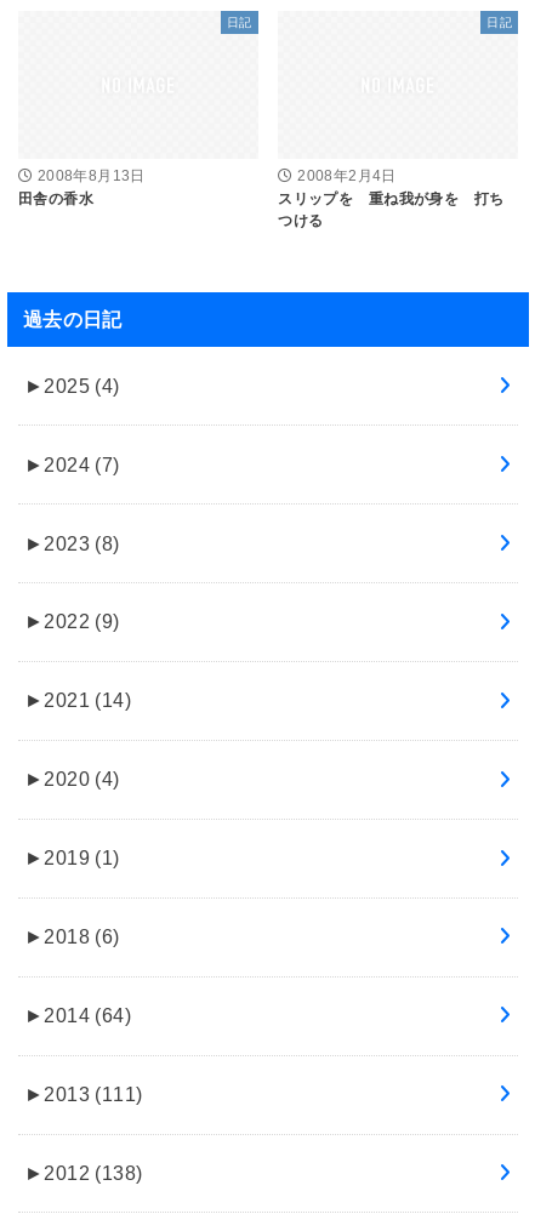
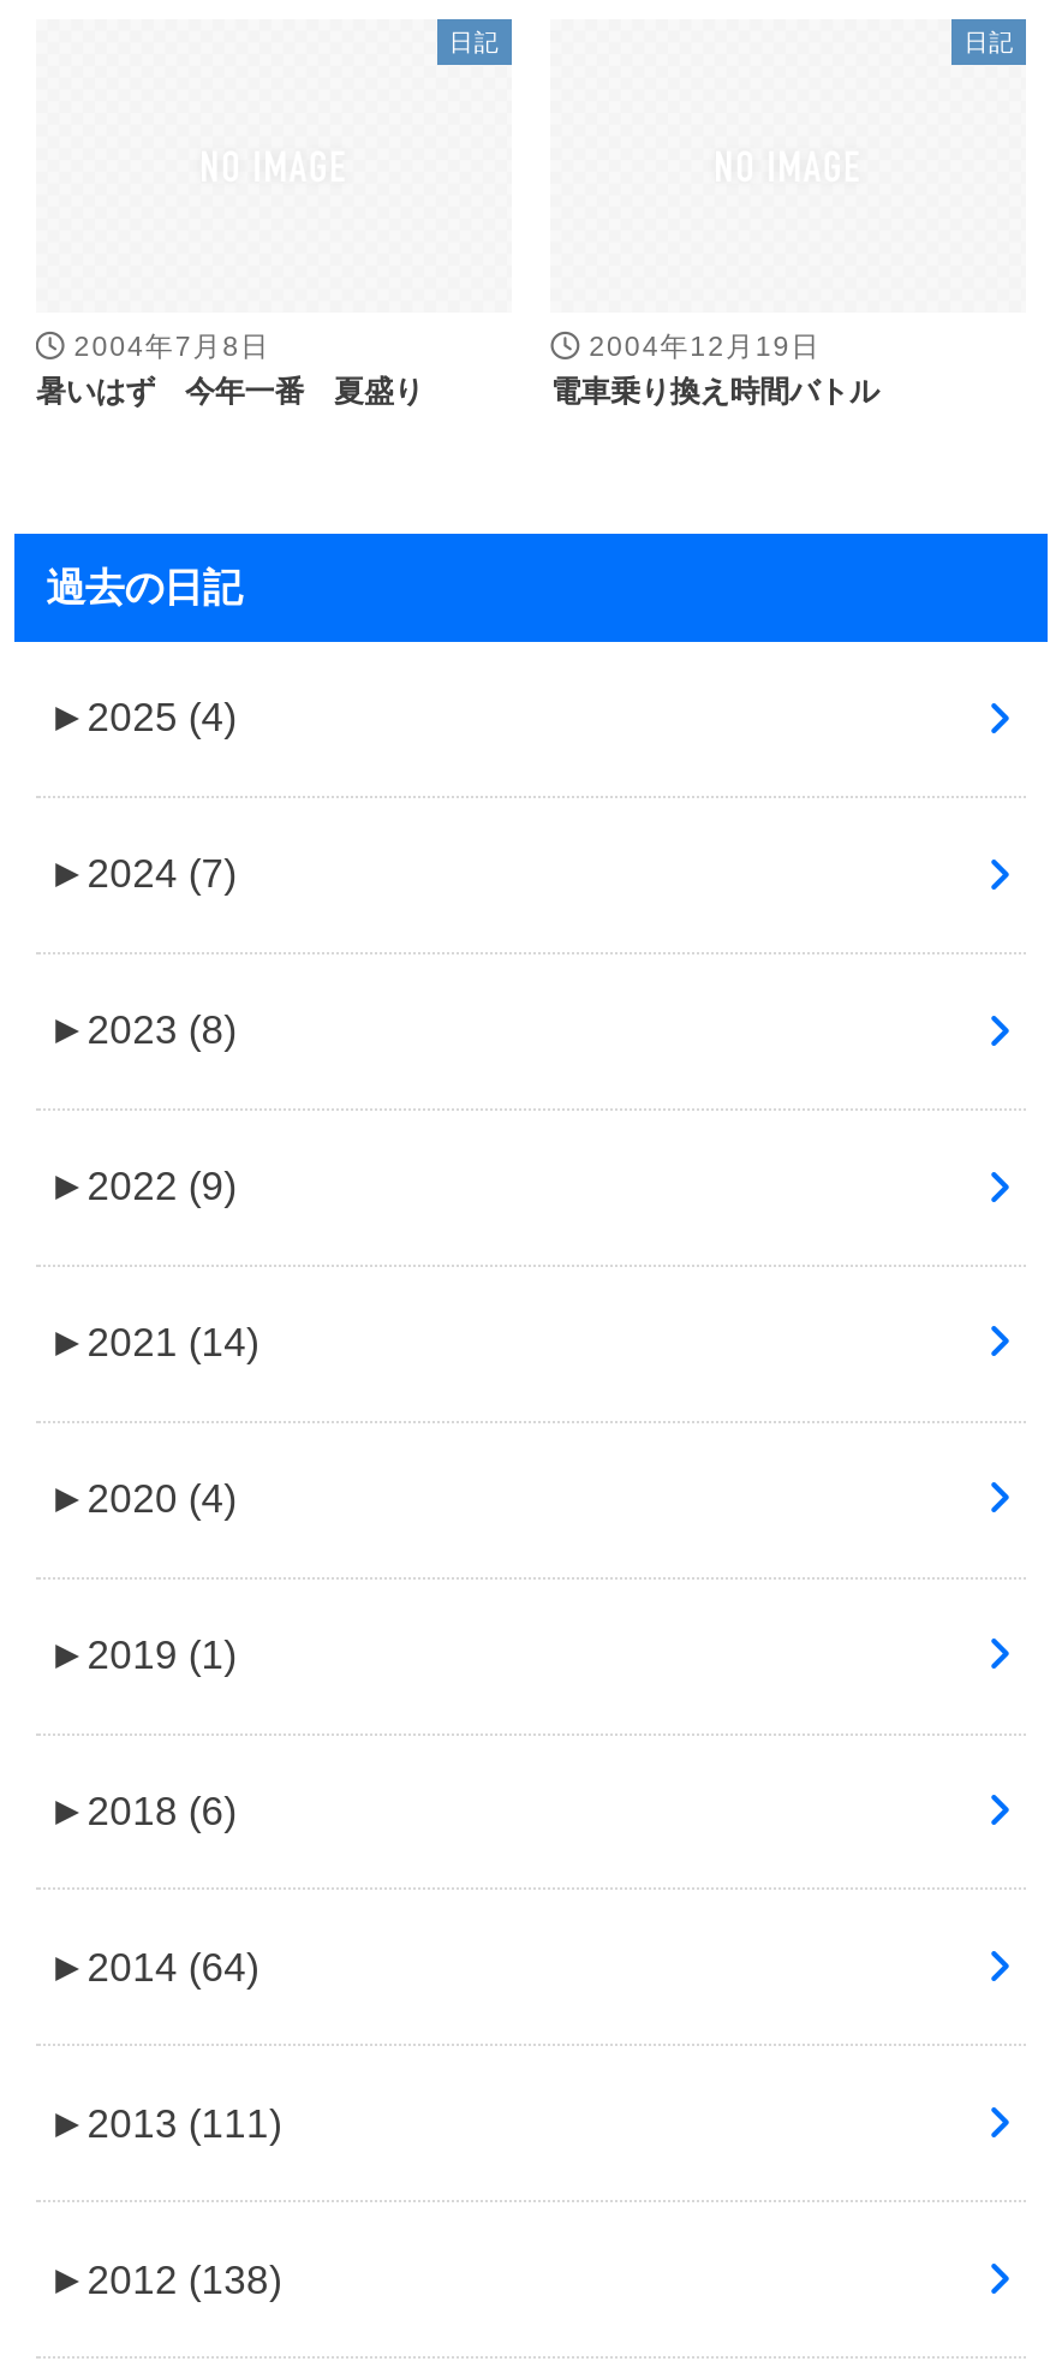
[18,169,145,208] 2008年8月13日 | 田舎の香水 -> [36,333,424,409] 2004年7月8日 | 暑いはず 今年一番 夏盛り
[278,169,504,230] 2008年2月4日 | スリップを 重ね我が身を 打ち | つける -> [551,333,879,409] 2004年12月19日 | 電車乗り換え時間バトル

